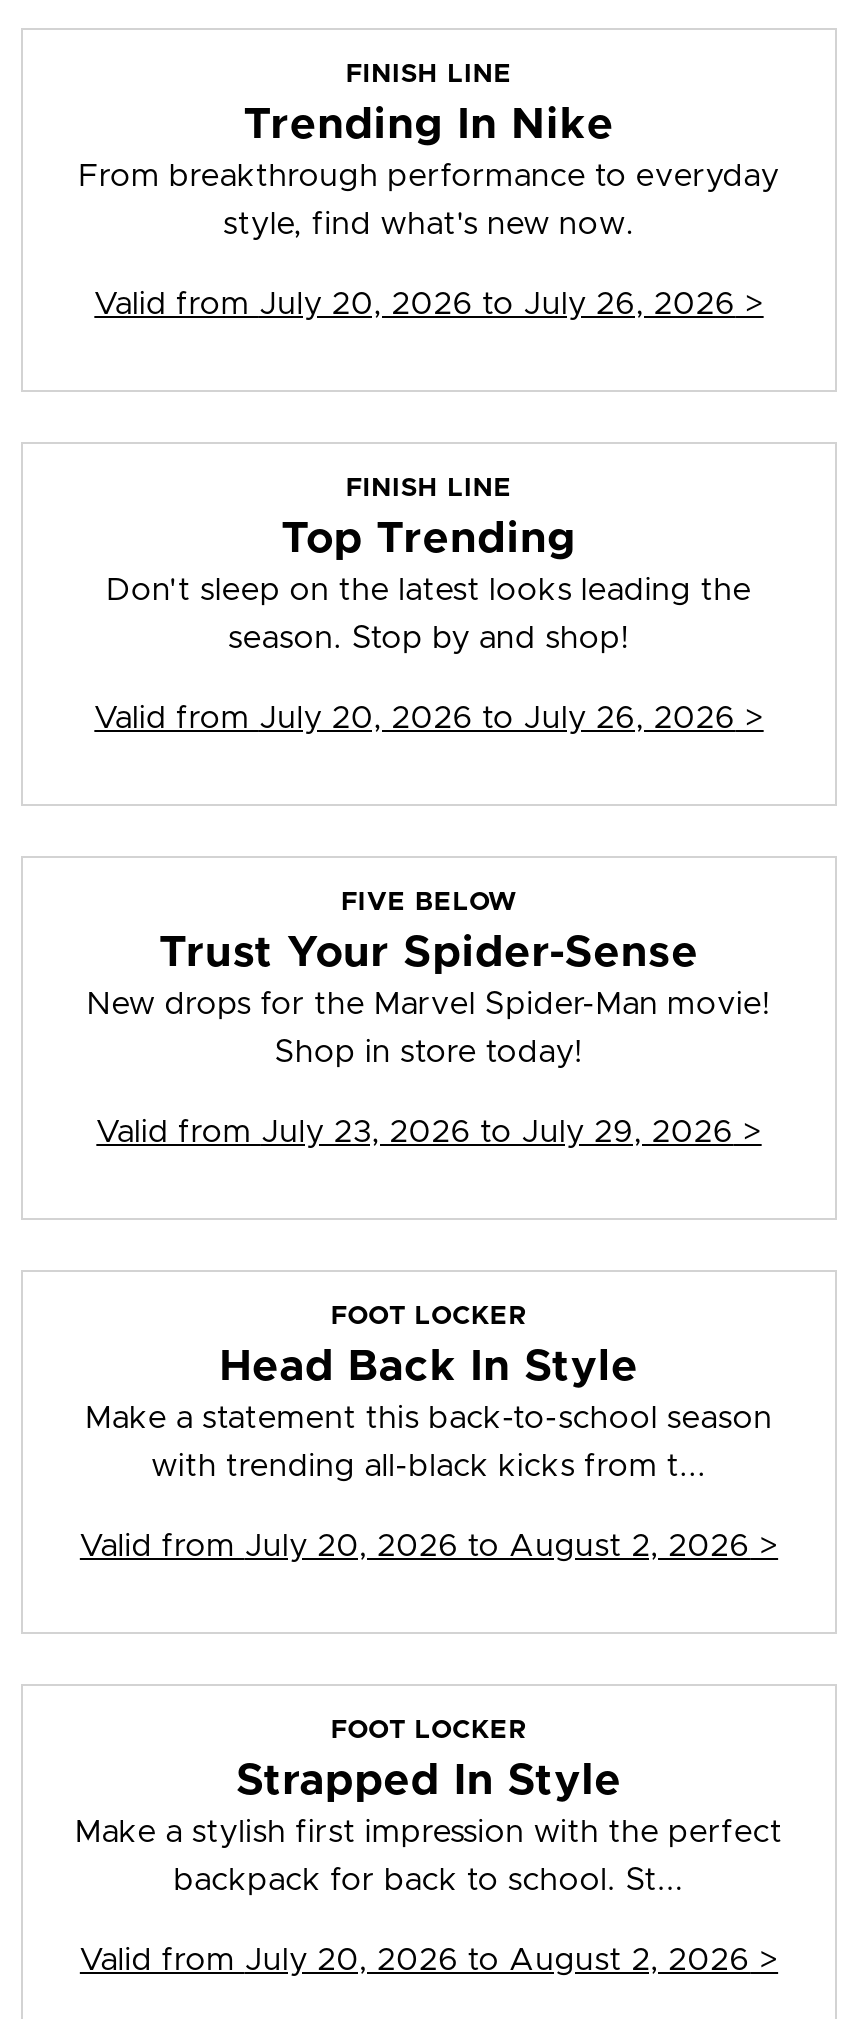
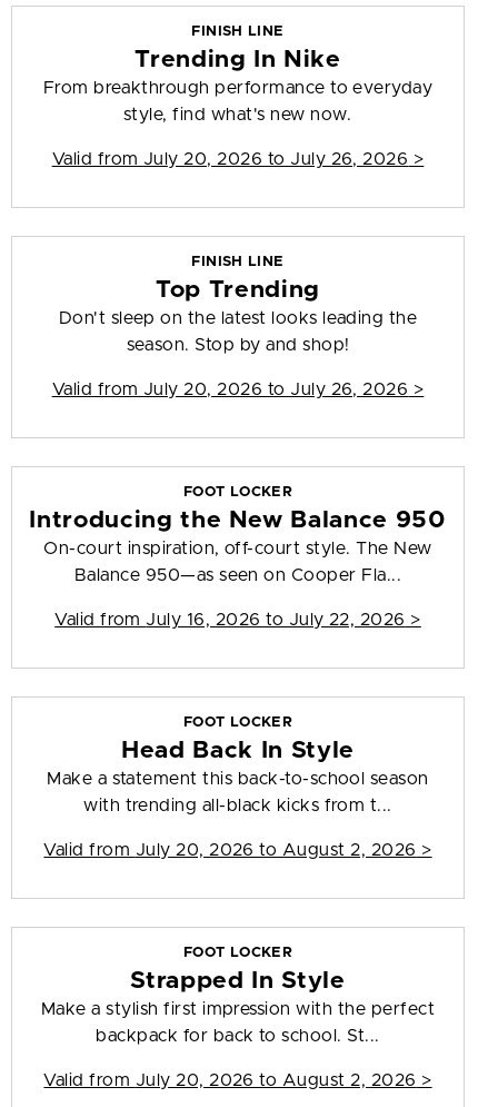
[87,890,771,1020] FIVE BELOW | Trust Your Spider-Sense | New drops for the Marvel Spider-Man movie! -> [29,485,446,558] FOOT LOCKER | Introducing the New Balance 950 | On-court inspiration, off-court style. The New
[274,1036,584,1068] Shop in store today! -> [74,567,401,584] Balance 950—as seen on Cooper Fla...
[96,1116,762,1148] Valid from July 23, 2026 to July 29, 2026 > -> [55,611,421,629] Valid from July 16, 2026 to July 22, 2026 >

